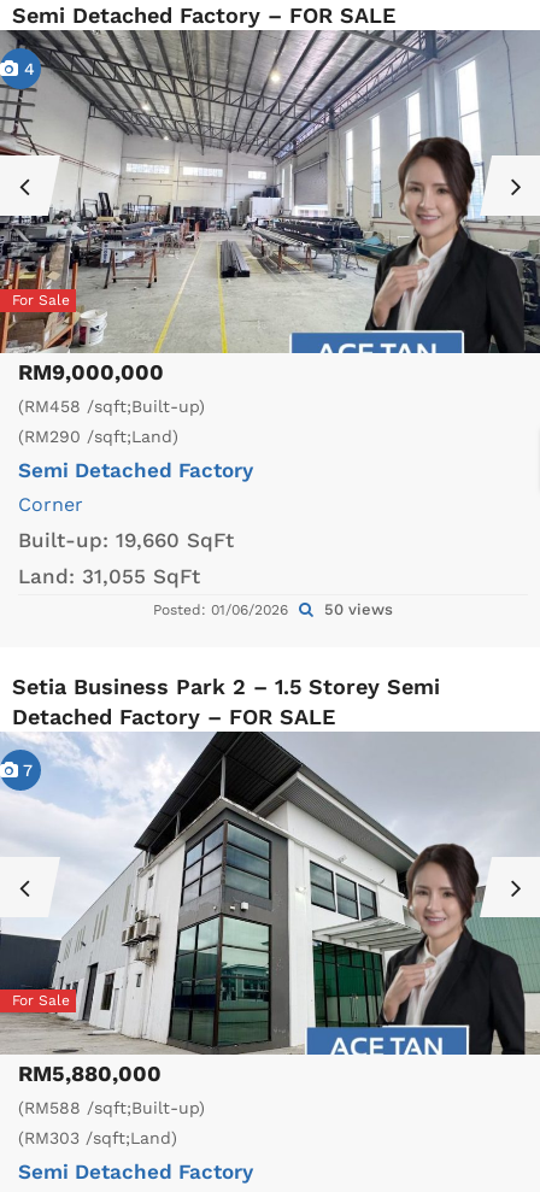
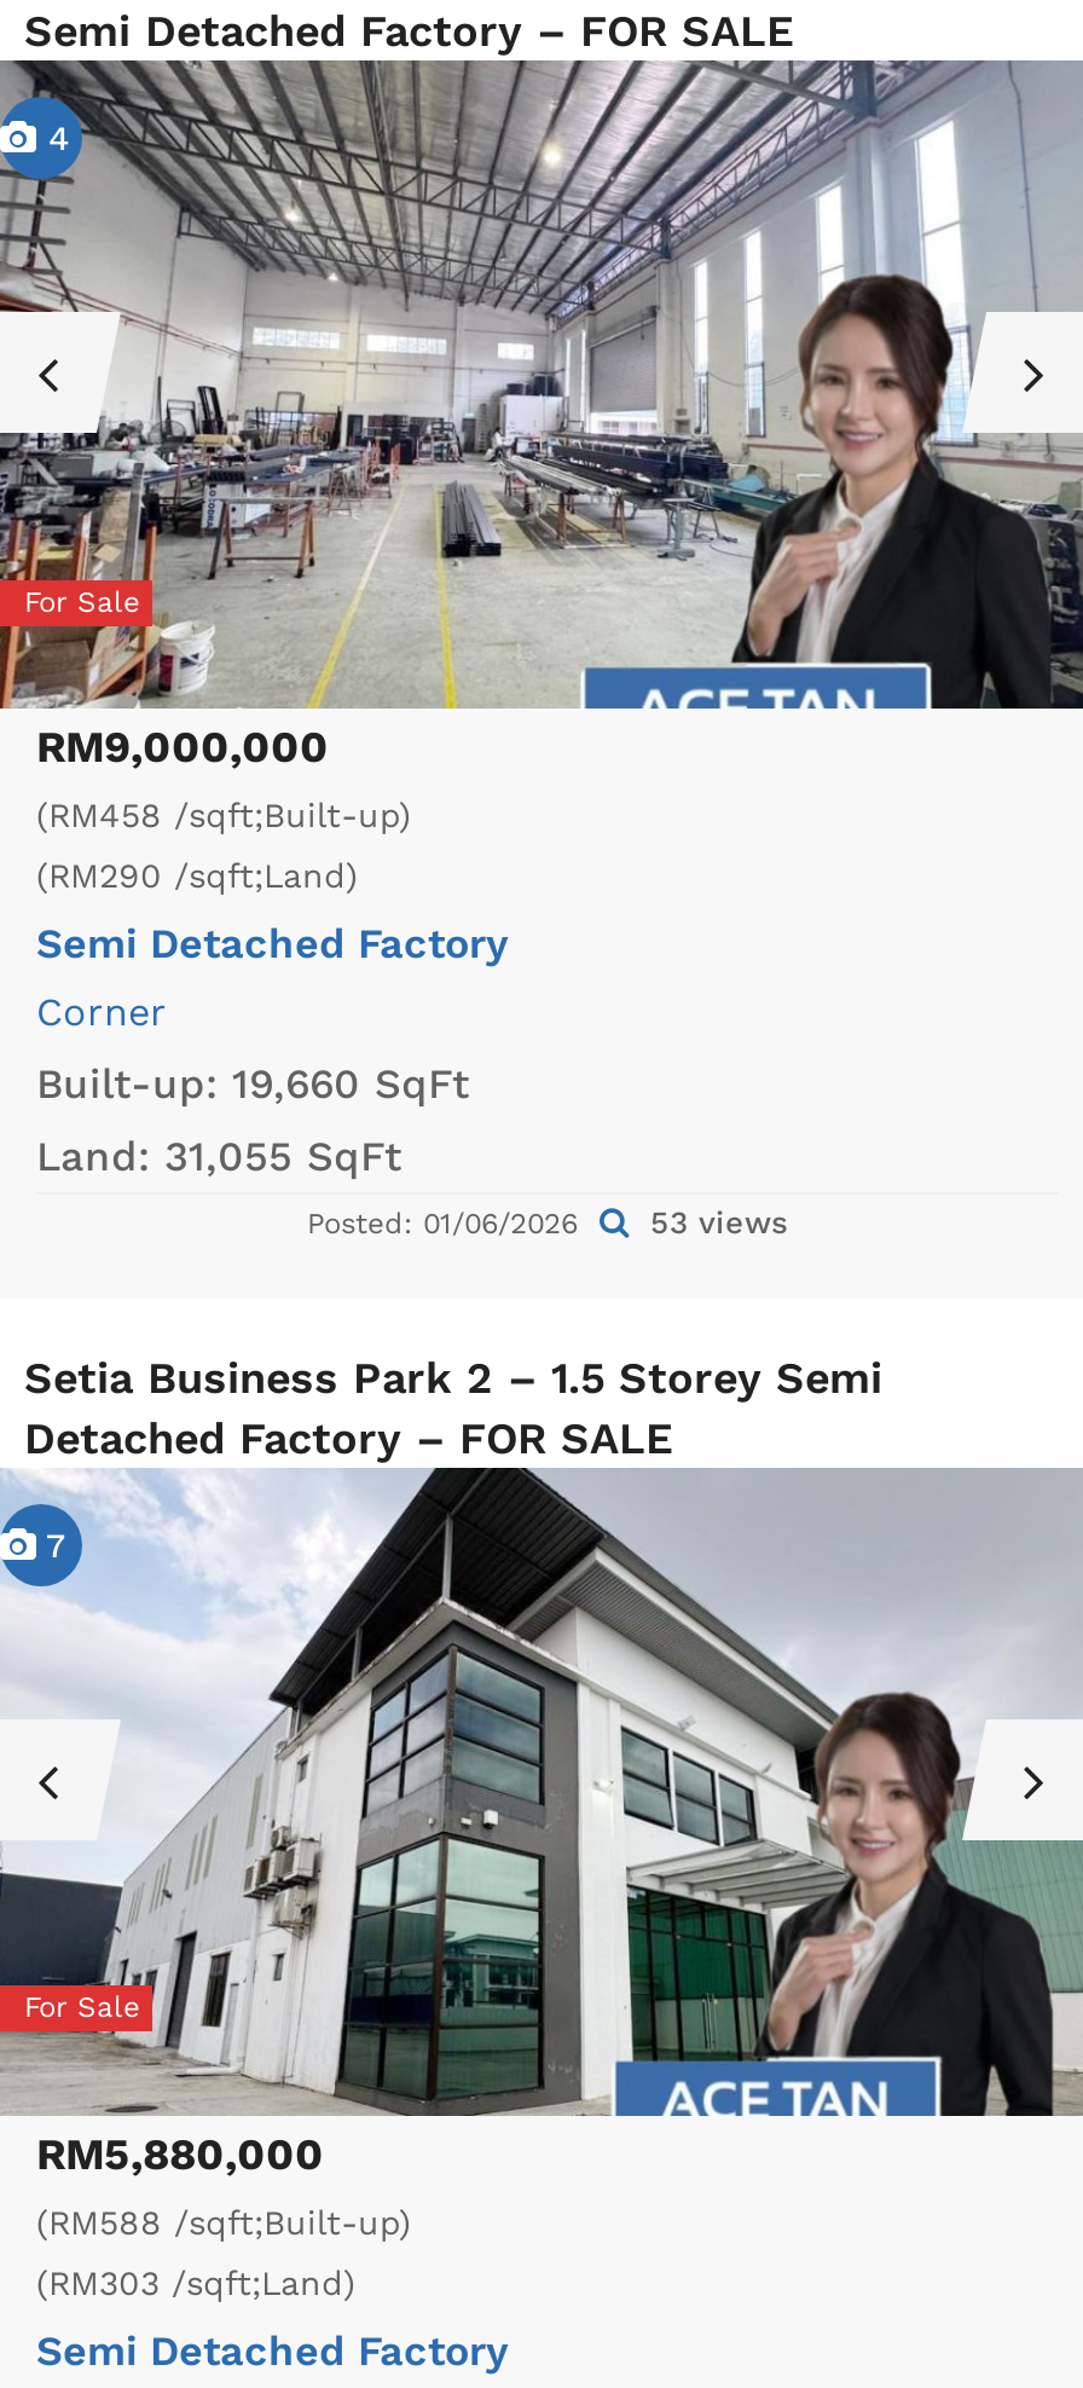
[153,600,393,618] Posted: 01/06/2026 50 views -> [307,1205,788,1241] Posted: 01/06/2026 53 views

